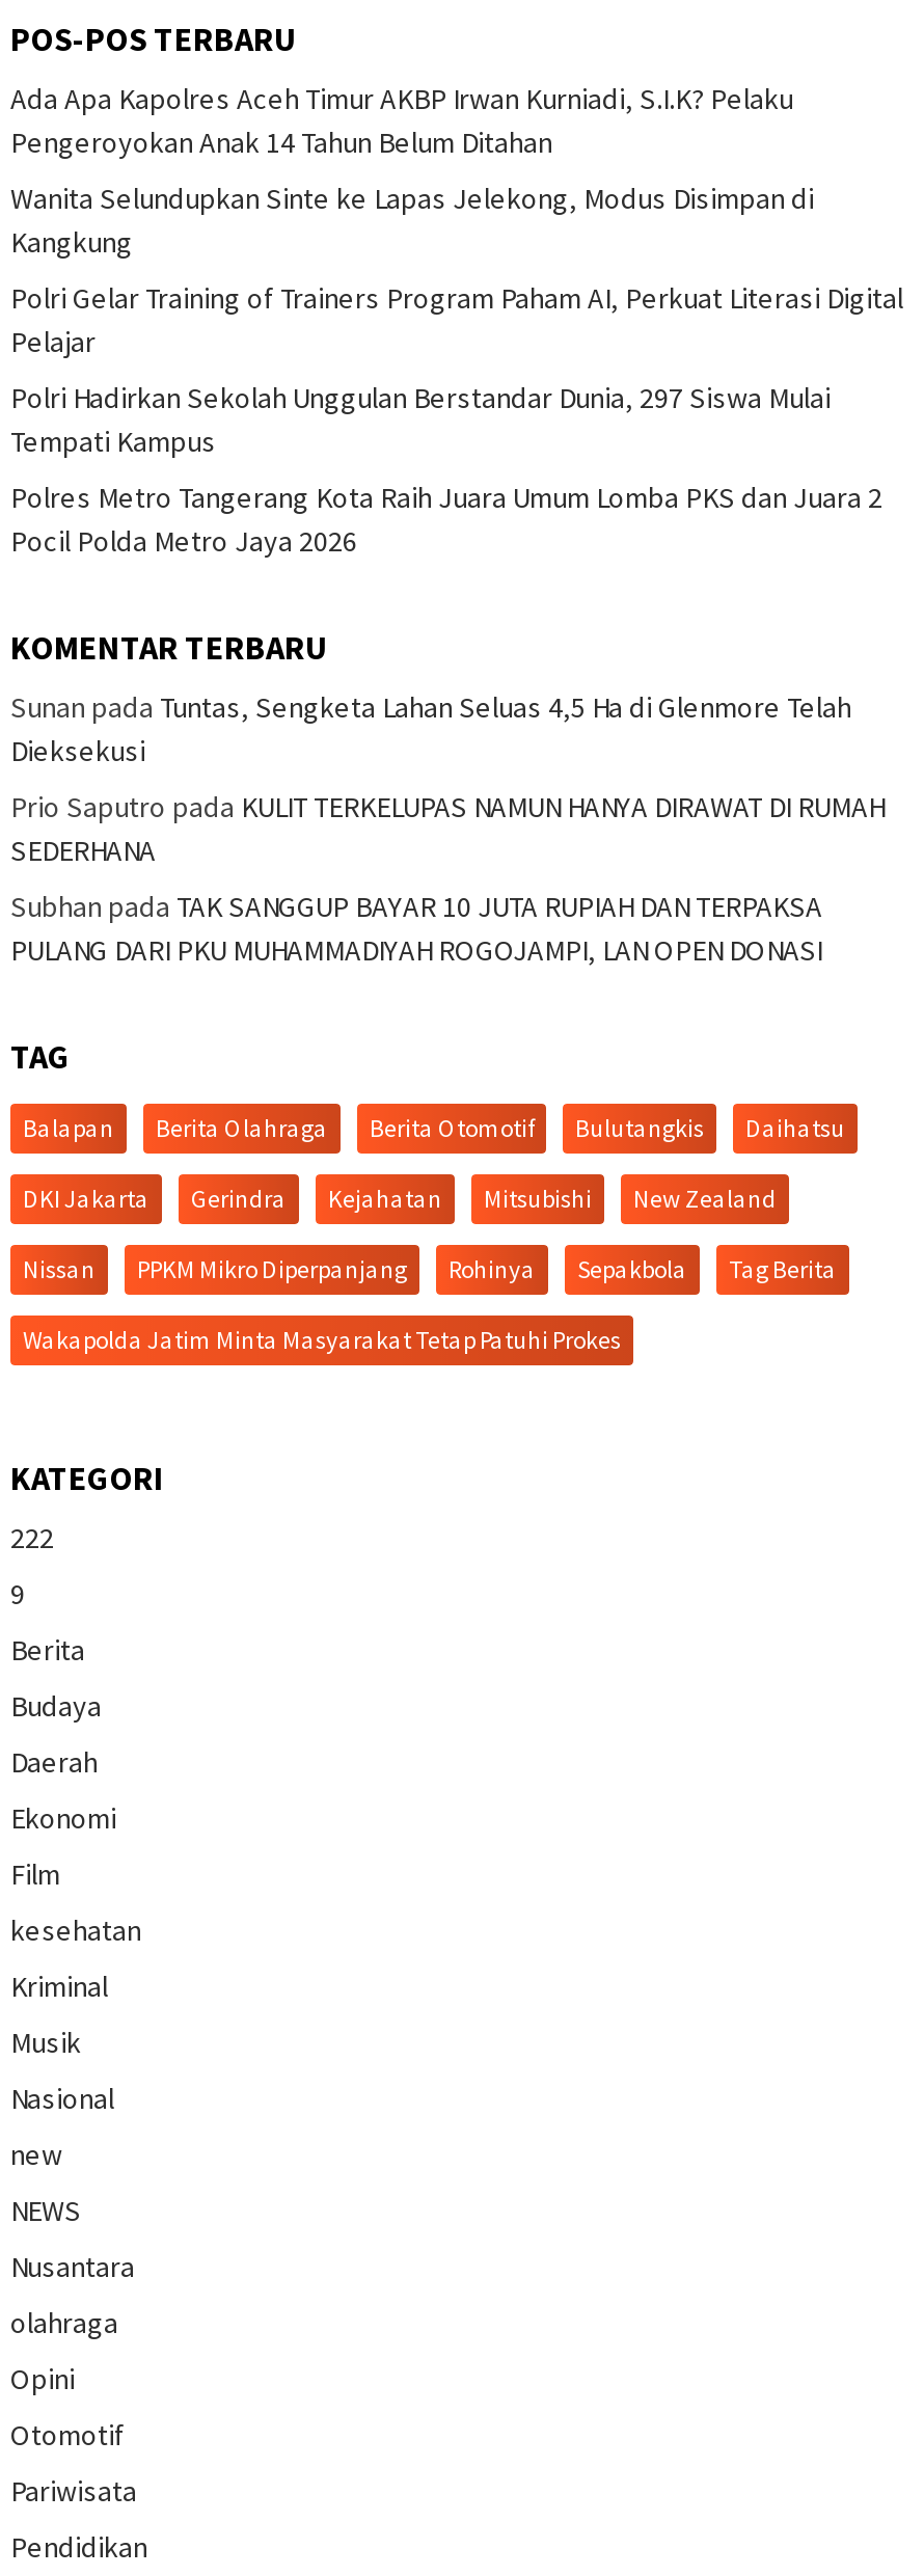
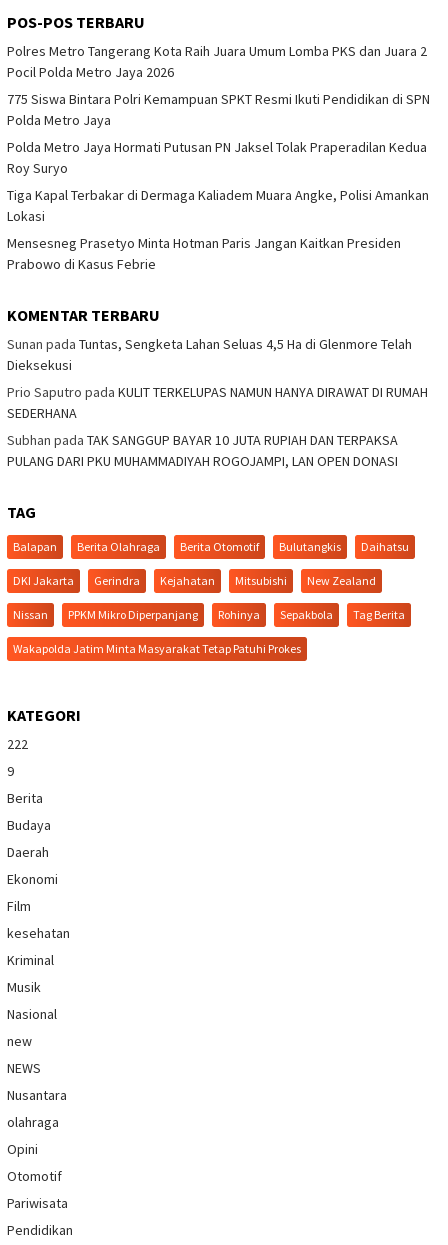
[10,81,903,461] Ada Apa Kapolres Aceh Timur AKBP Irwan Kurniadi, S.I.K? Pelaku | Pengeroyokan Anak 14 Tahun Belum Ditahan | Wanita Selundupkan Sinte ke Lapas Jelekong, Modus Disimpan di | Kangkung | Polri Gelar Training of Trainers Program Paham AI, Perkuat Literasi Digital | Pelajar | Polri Hadirkan Sekolah Unggulan Berstandar Dunia, 297 Siswa Mulai | Tempati Kampus -> none
moved [10,479,882,560] -> [7,42,427,81]: Polres Metro Tangerang Kota Raih Juara Umum Lomba PKS dan Juara 2 | Pocil Polda Metro Jaya 2026
none -> [7,90,430,273] 775 Siswa Bintara Polri Kemampuan SPKT Resmi Ikuti Pendidikan di SPN | Polda Metro Jaya | Polda Metro Jaya Hormati Putusan PN Jaksel Tolak Praperadilan Kedua | Roy Suryo | Tiga Kapal Terbakar di Dermaga Kaliadem Muara Angke, Polisi Amankan | Lokasi | Mensesneg Prasetyo Minta Hotman Paris Jangan Kaitkan Presiden | Prabowo di Kasus Febrie

